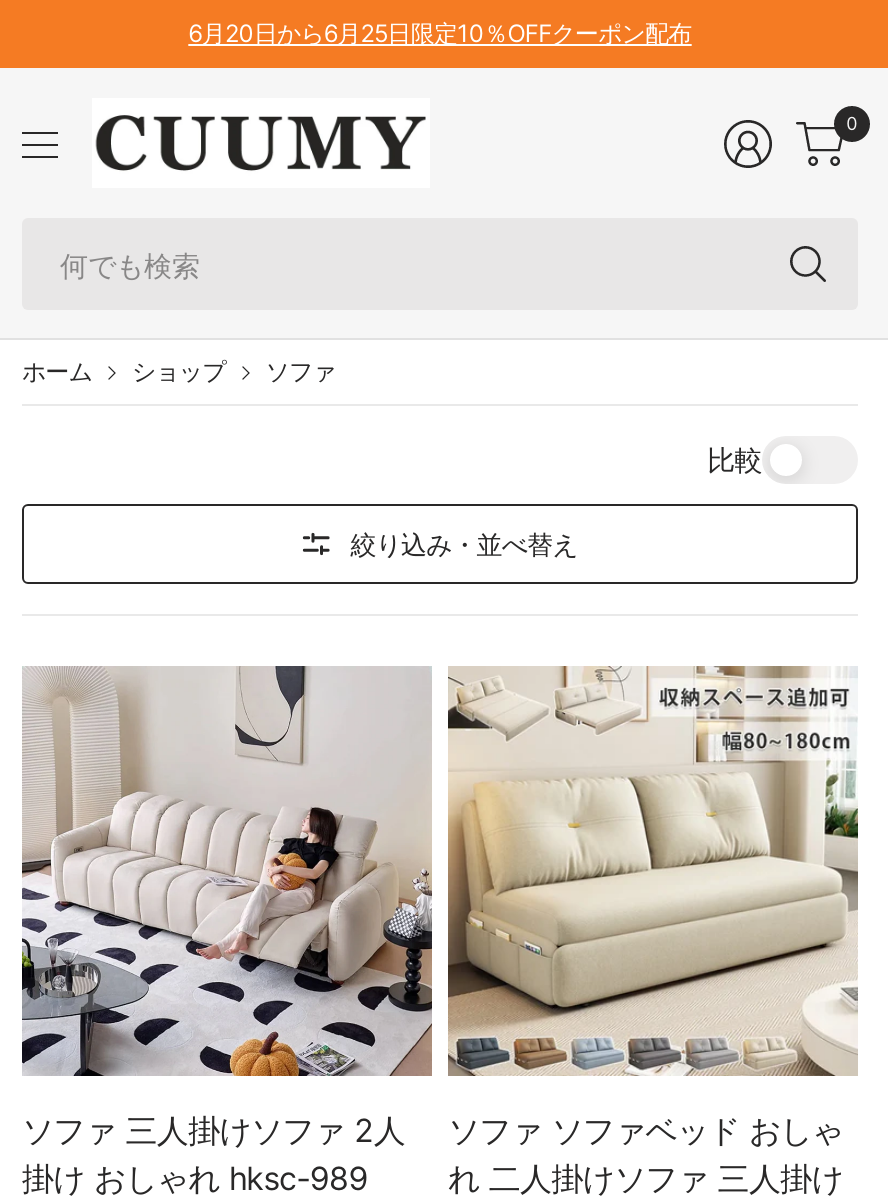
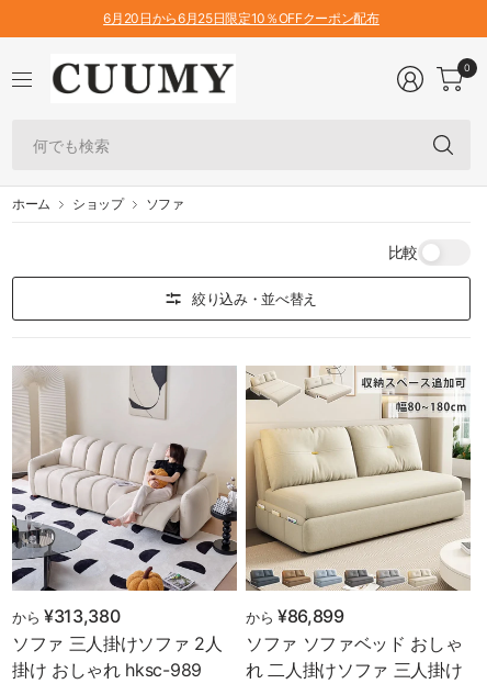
none -> [12,605,120,627] から¥313,380
none -> [246,605,344,627] から¥86,899

